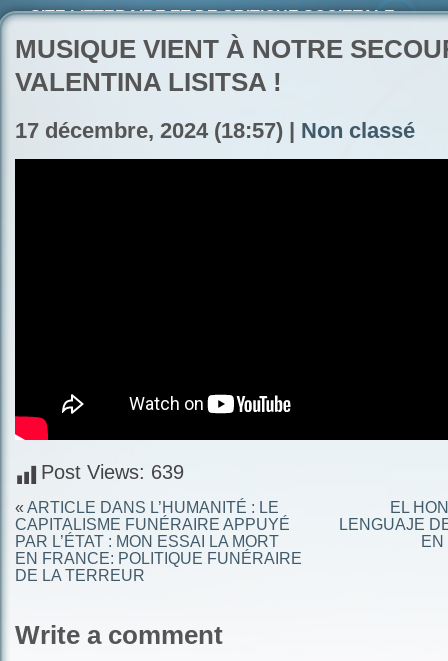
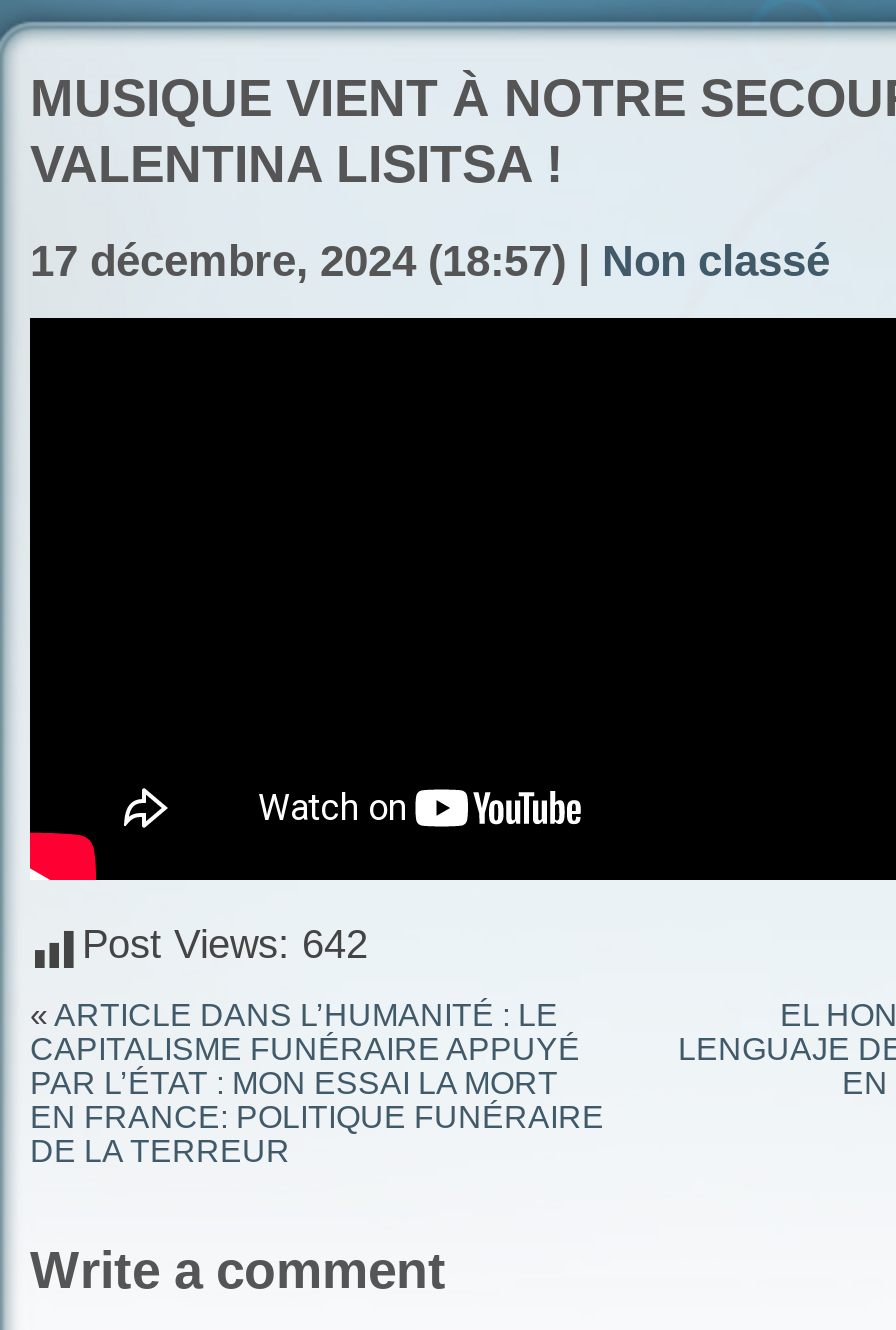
[41,461,184,483] Post Views: 639 -> [82,922,368,966] Post Views: 642

